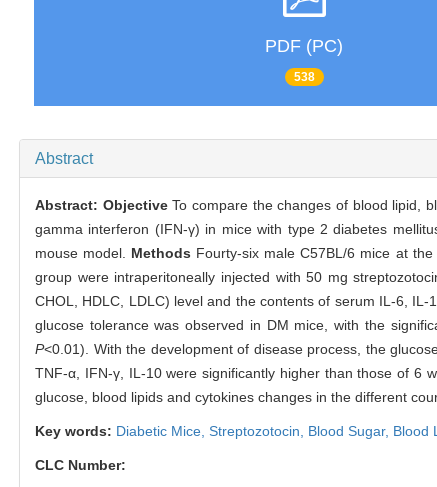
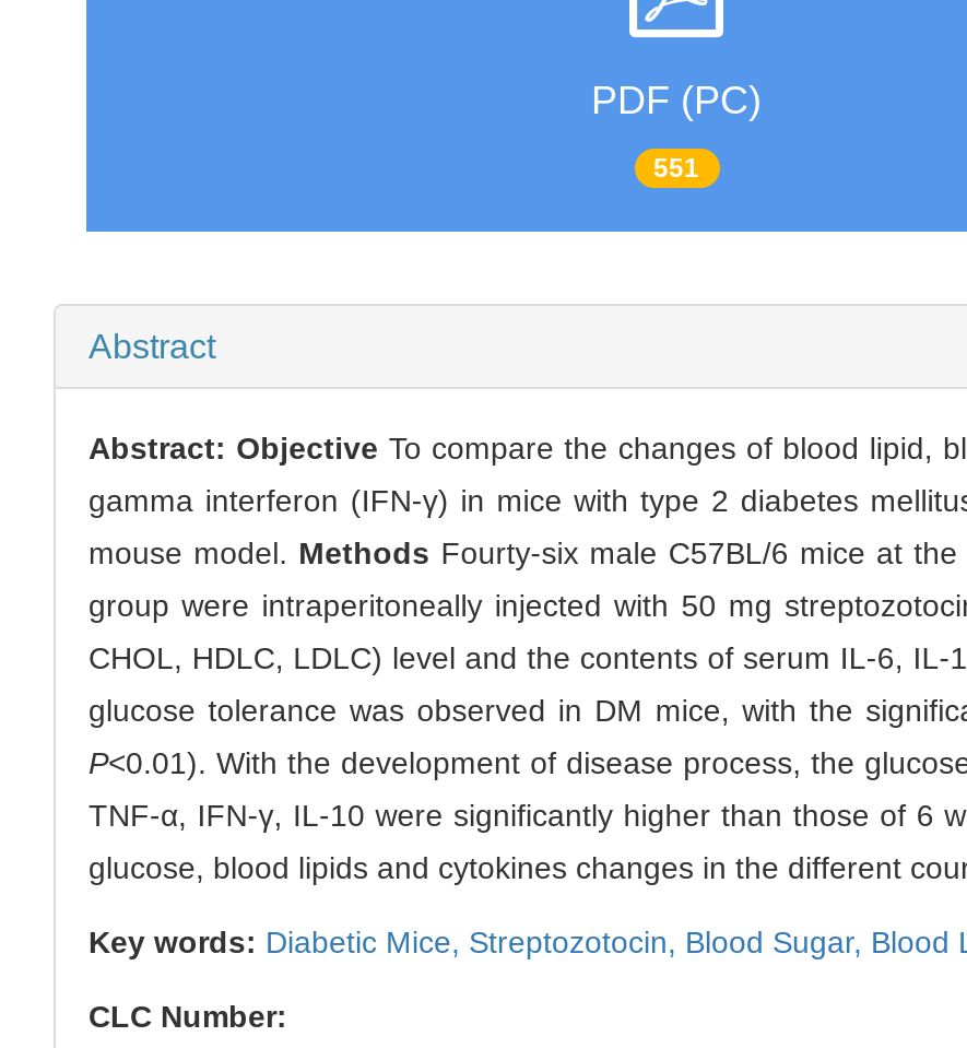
[293,70,314,84] 538 -> [653,154,699,184] 551

